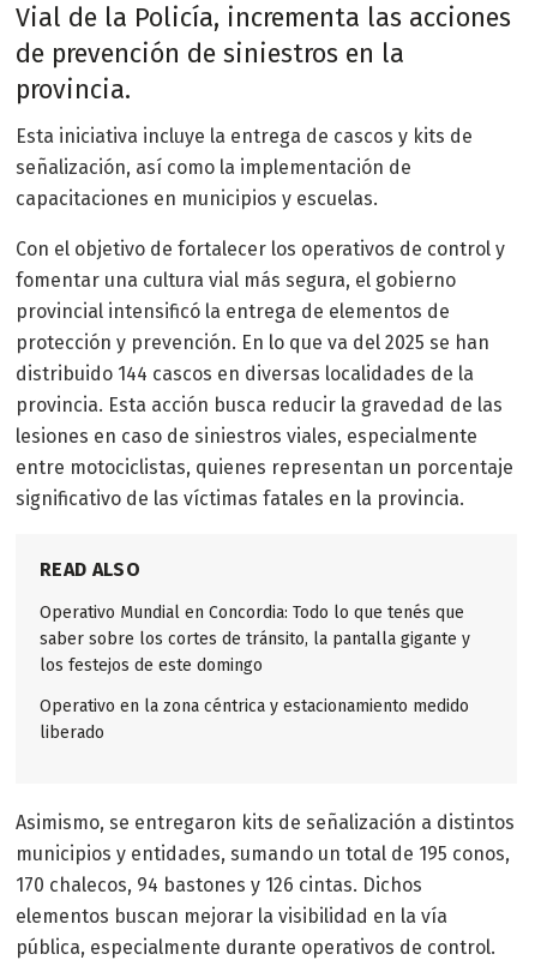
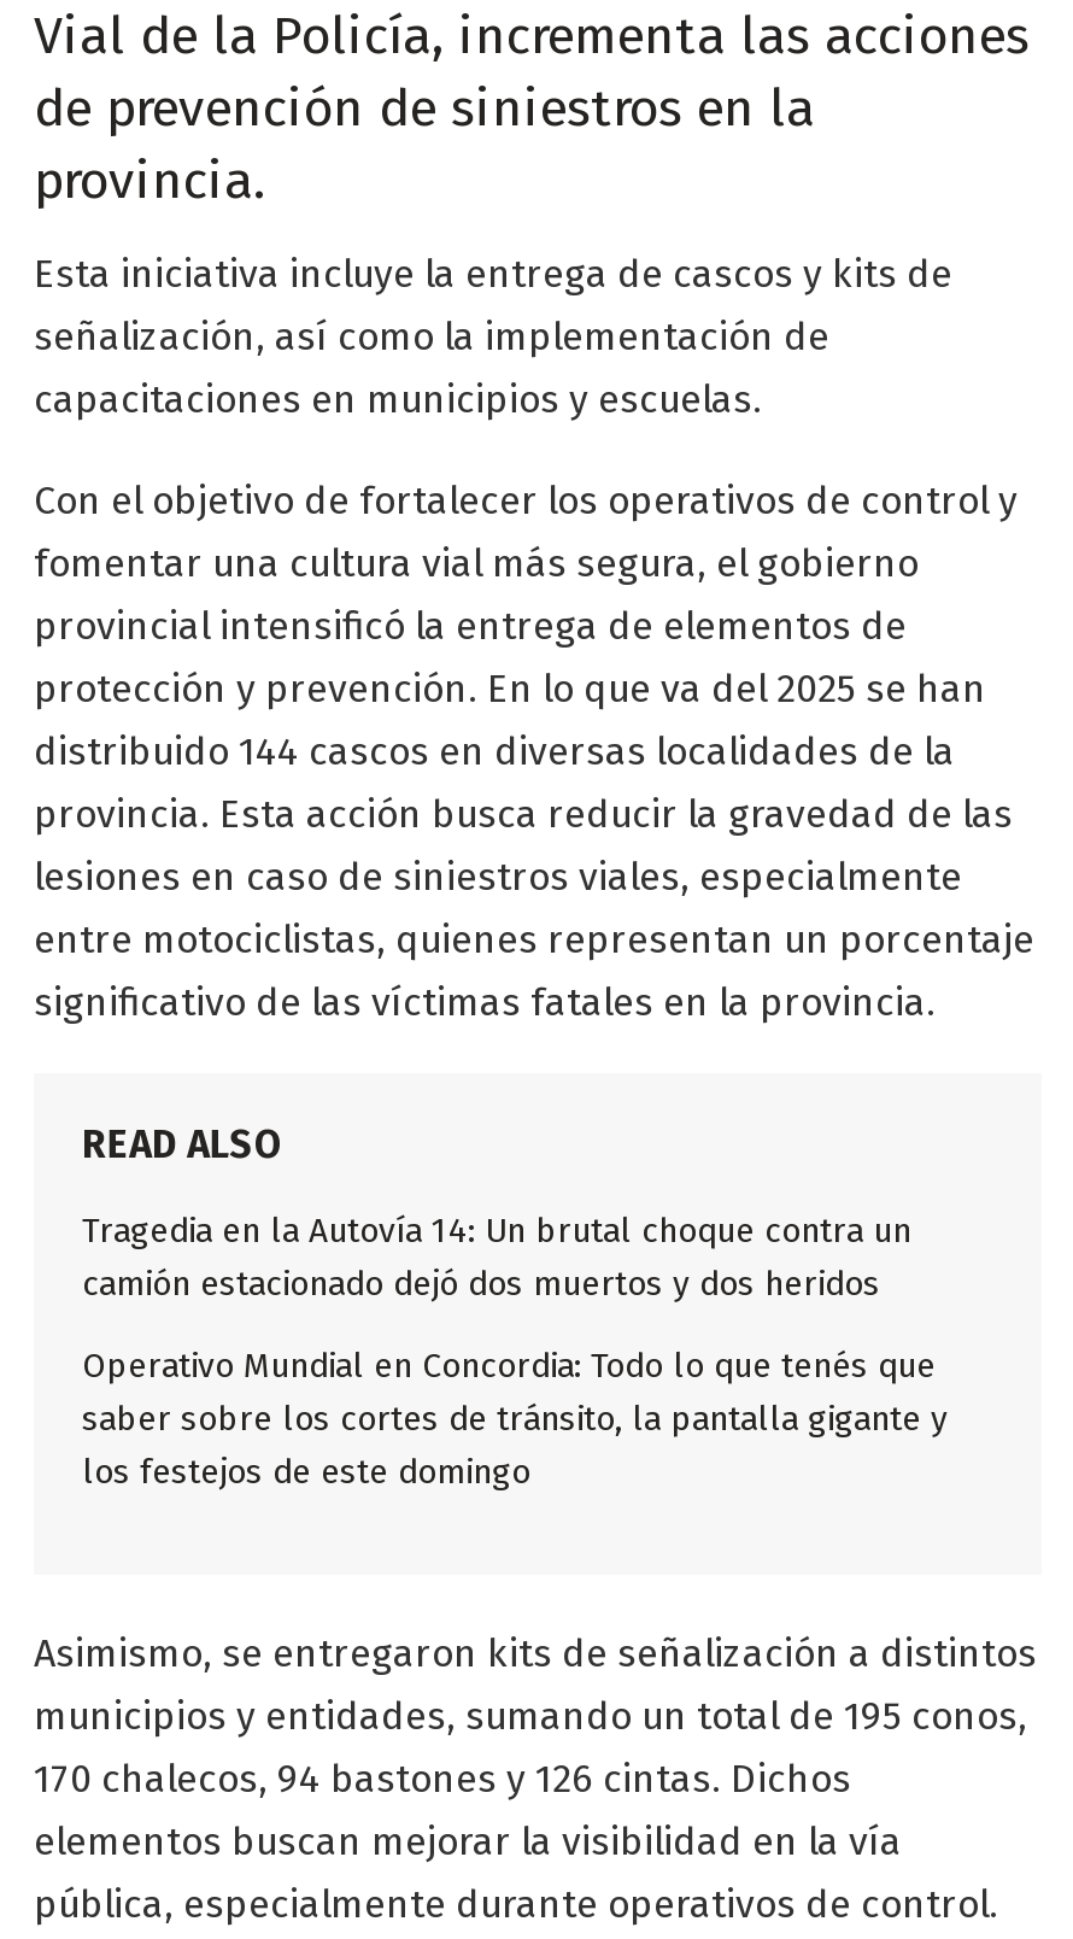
none -> [82,1210,911,1304] Tragedia en la Autovía 14: Un brutal choque contra un | camión estacionado dejó dos muertos y dos heridos
moved [40,602,470,675] -> [82,1345,948,1493]: Operativo Mundial en Concordia: Todo lo que tenés que | saber sobre los cortes de tránsito, la pantalla gigante y | los festejos de este domingo
[40,696,469,743] Operativo en la zona céntrica y estacionamiento medido | liberado -> none

